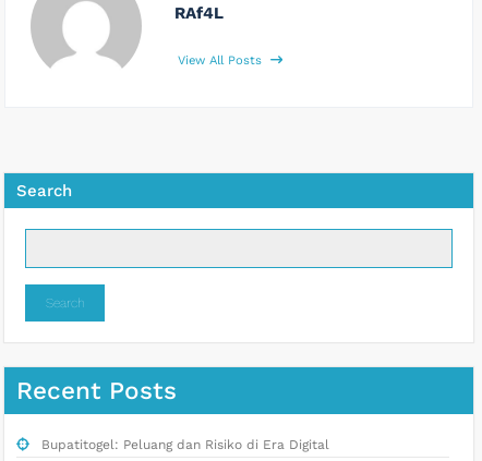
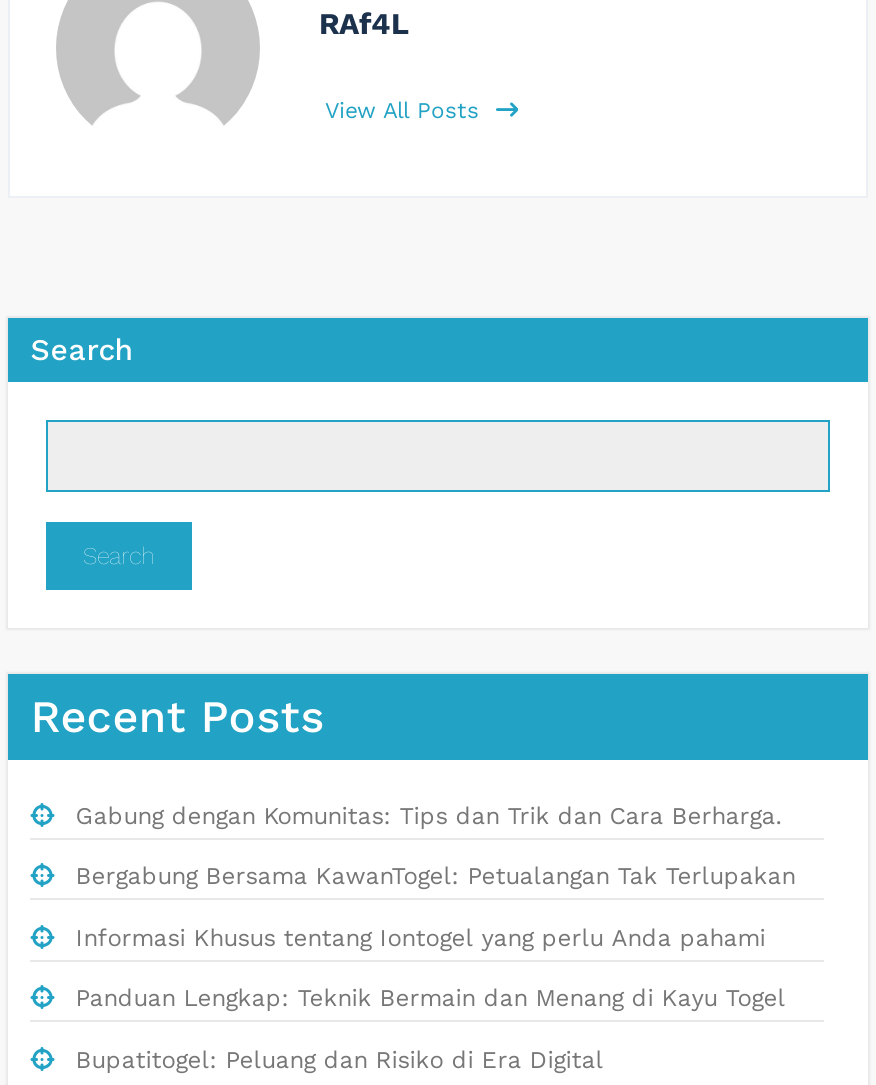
none -> [76,801,796,1012] Gabung dengan Komunitas: Tips dan Trik dan Cara Berharga. | Bergabung Bersama KawanTogel: Petualangan Tak Terlupakan | Informasi Khusus tentang Iontogel yang perlu Anda pahami | Panduan Lengkap: Teknik Bermain dan Menang di Kayu Togel

